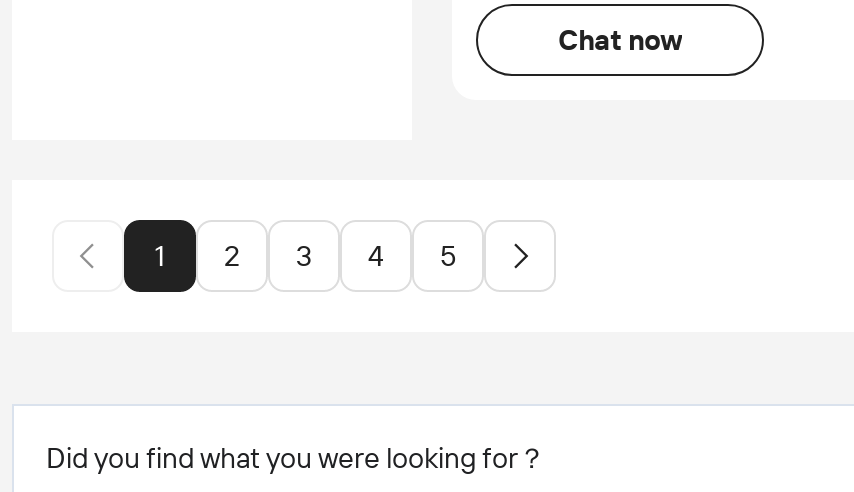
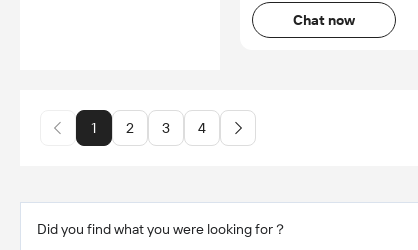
[440,239,456,271] 5 -> none

